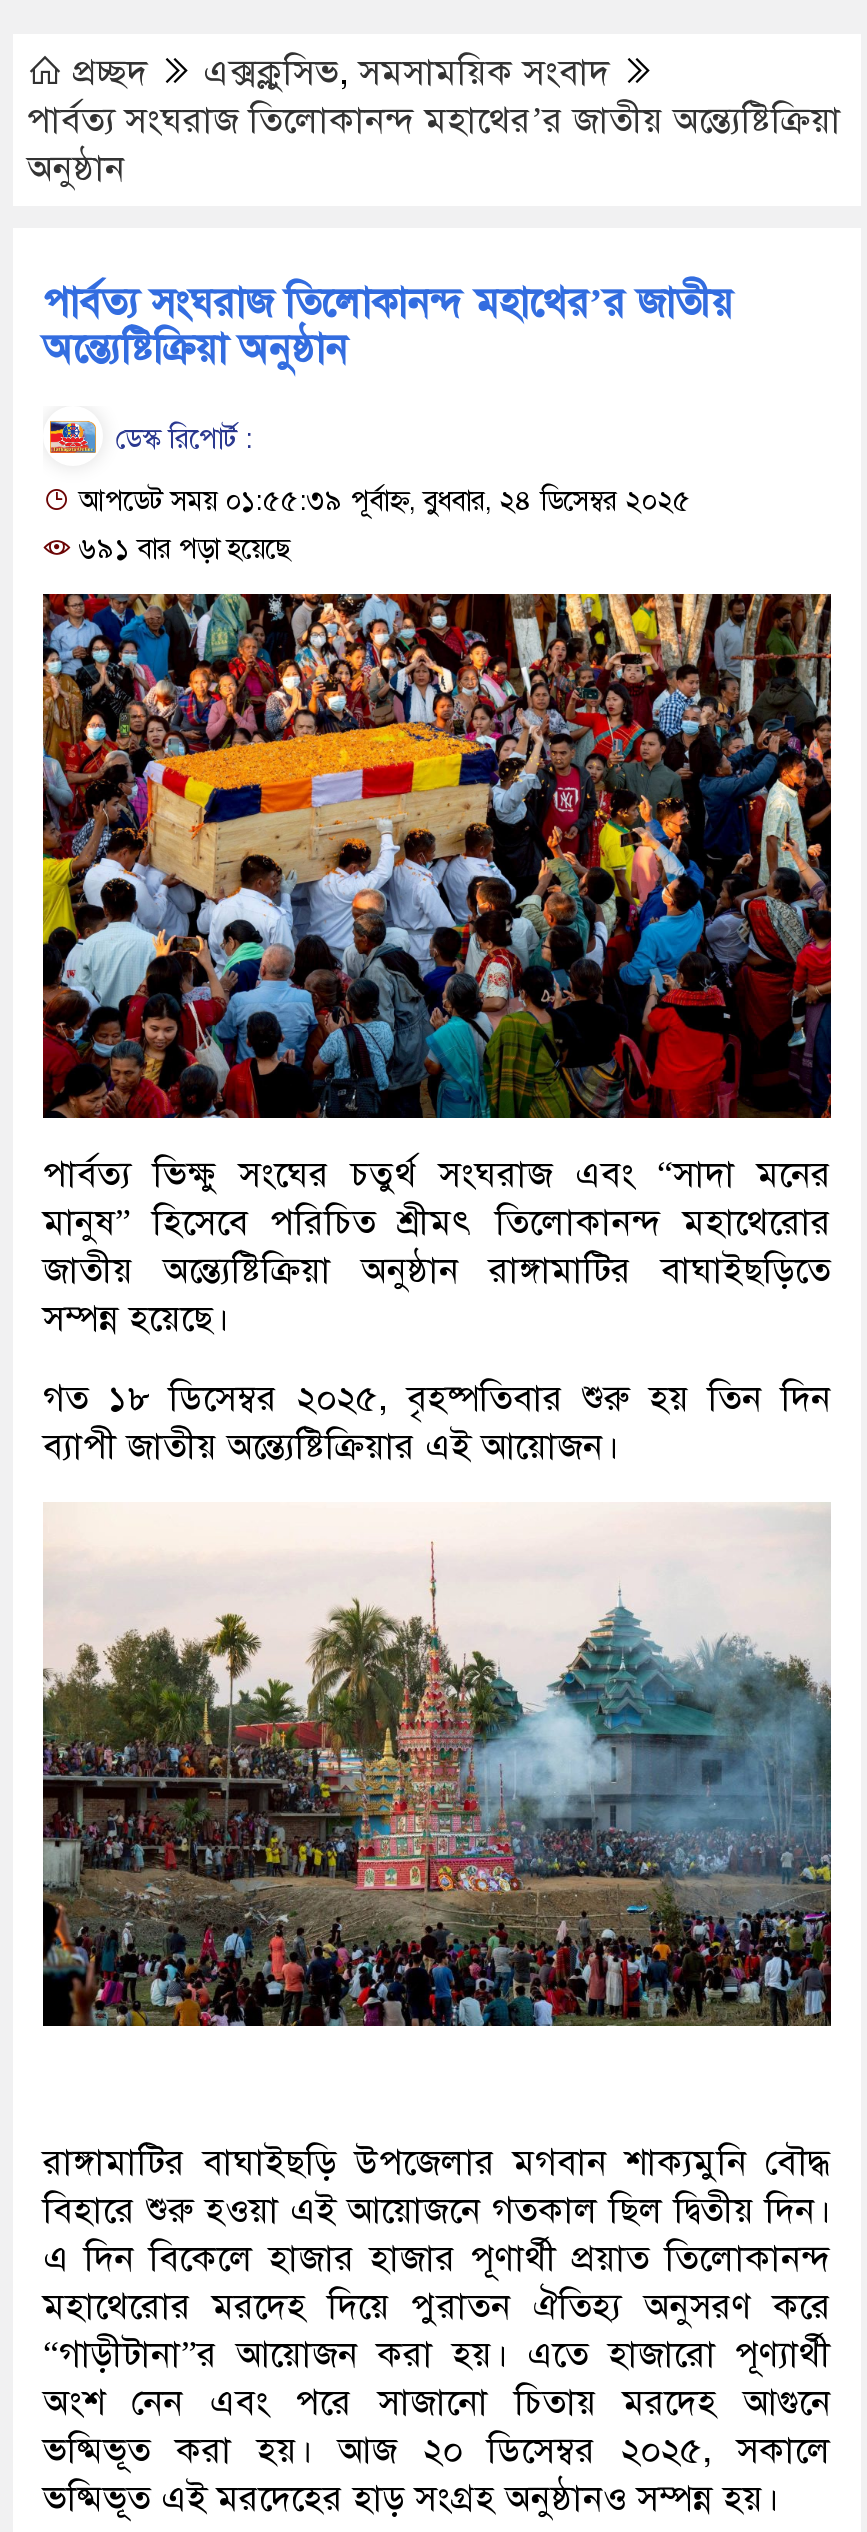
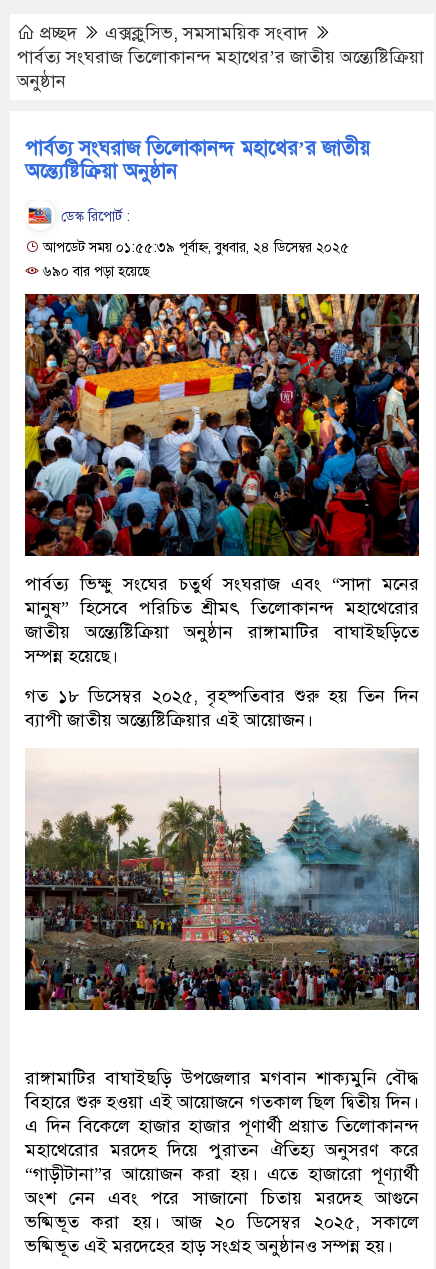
[71,532,291,566] ৬৯১ বার পড়া হয়েছে -> [39,263,150,280] ৬৯০ বার পড়া হয়েছে

